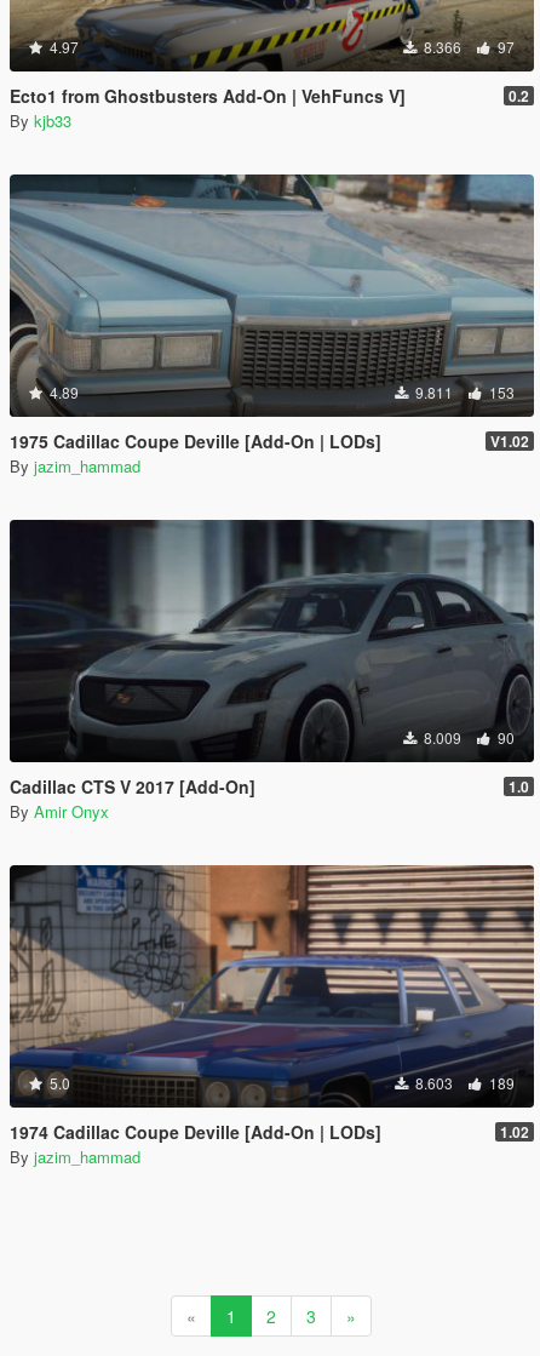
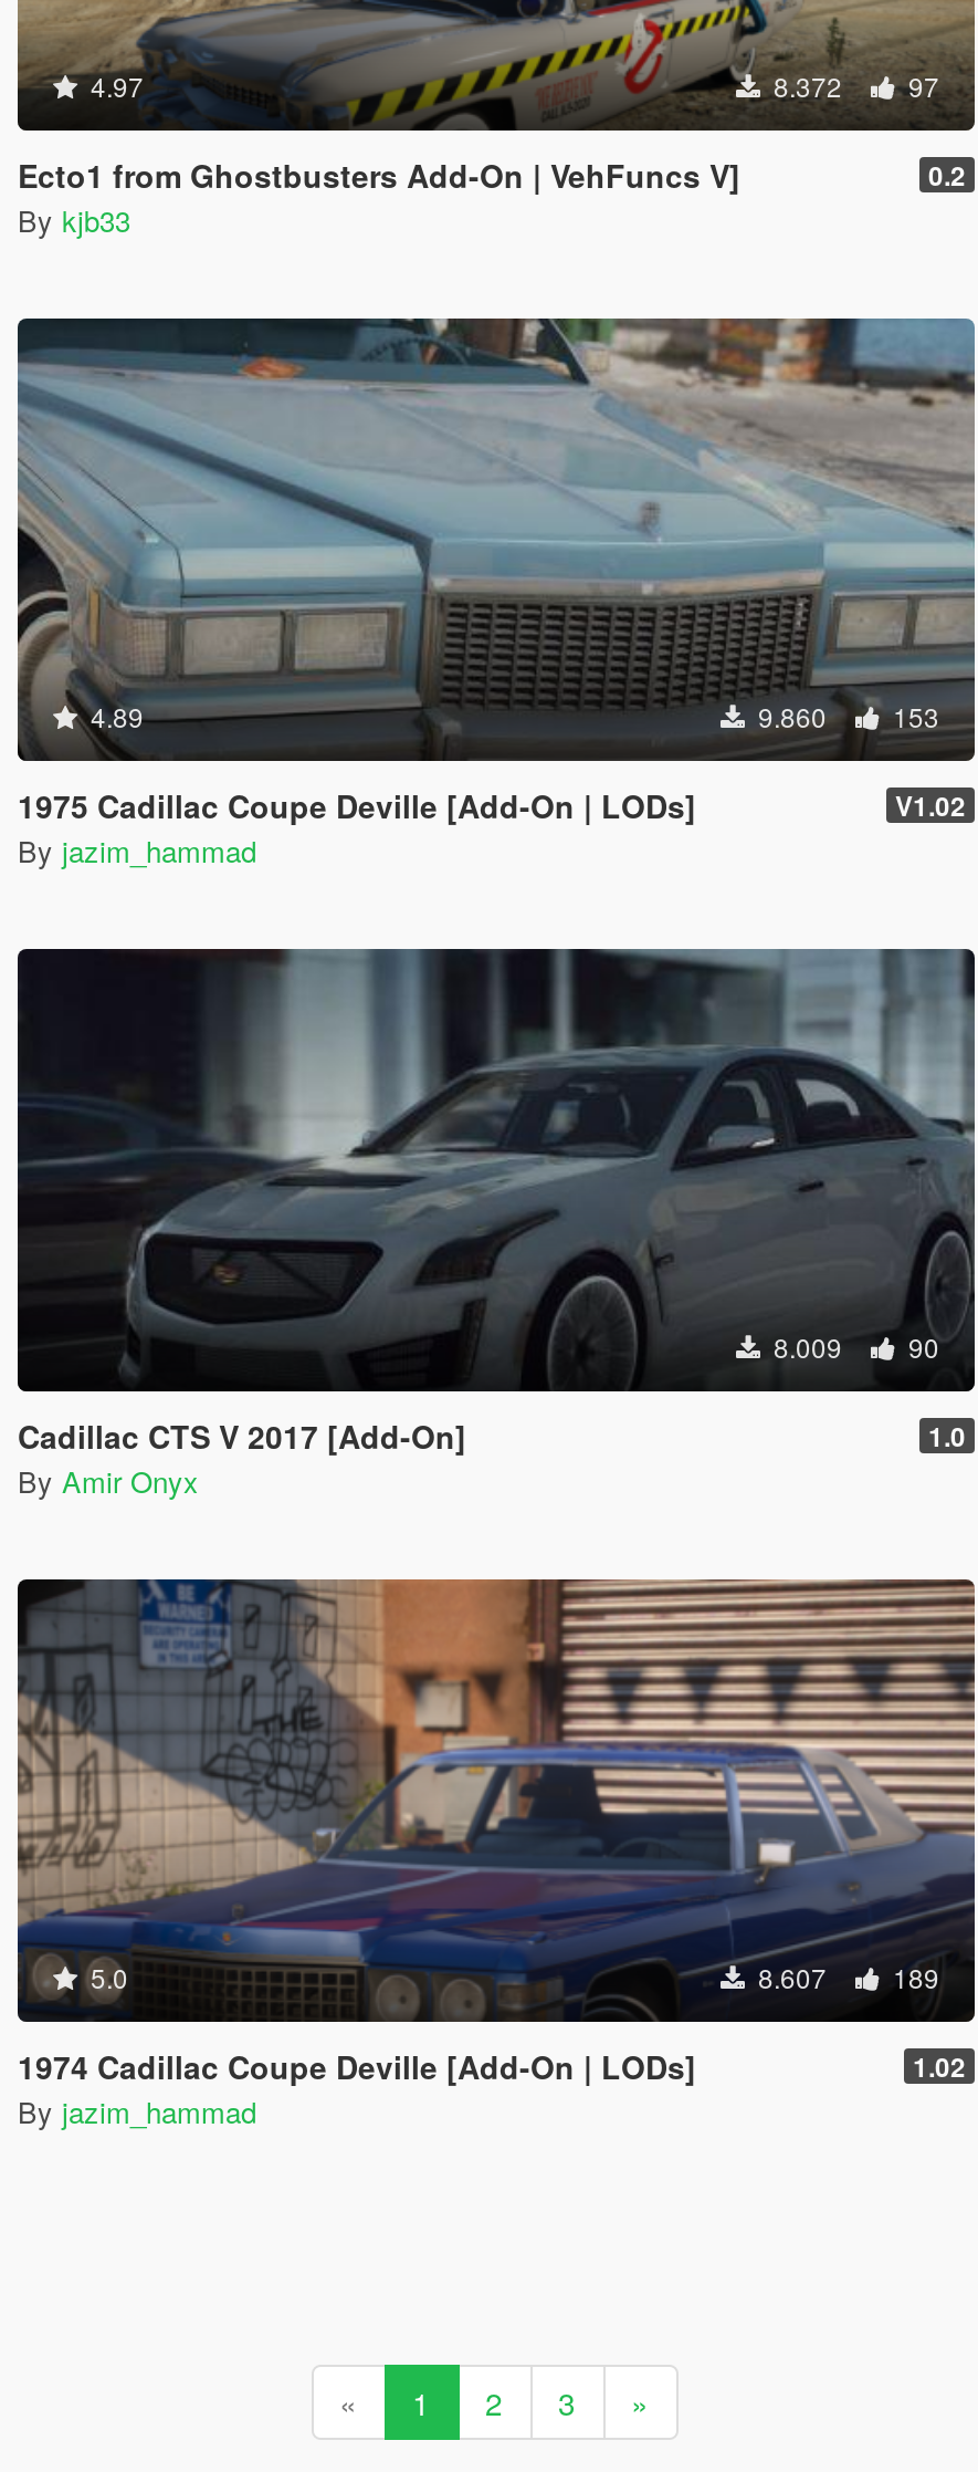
[420,36,515,57] 8.366 97 -> [767,66,939,104] 8.372 97
[412,382,515,402] 9.811 153 -> [751,697,939,734] 9.860 153
[412,1072,515,1093] 8.603 189 -> [751,1958,939,1995] 8.607 189

